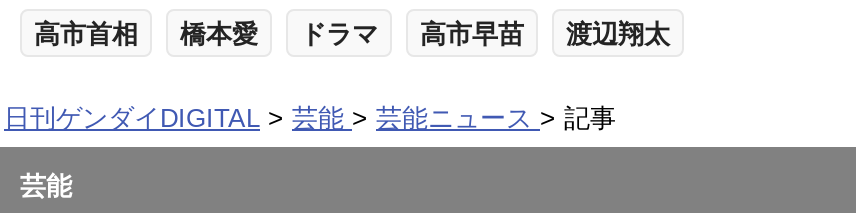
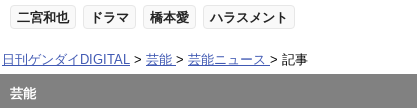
[34,19,258,49] 高市首相 | 橋本愛 -> [17,10,69,25] 二宮和也
[420,19,670,49] 高市早苗 | 渡辺翔太 -> [150,10,288,25] 橋本愛 | ハラスメント

